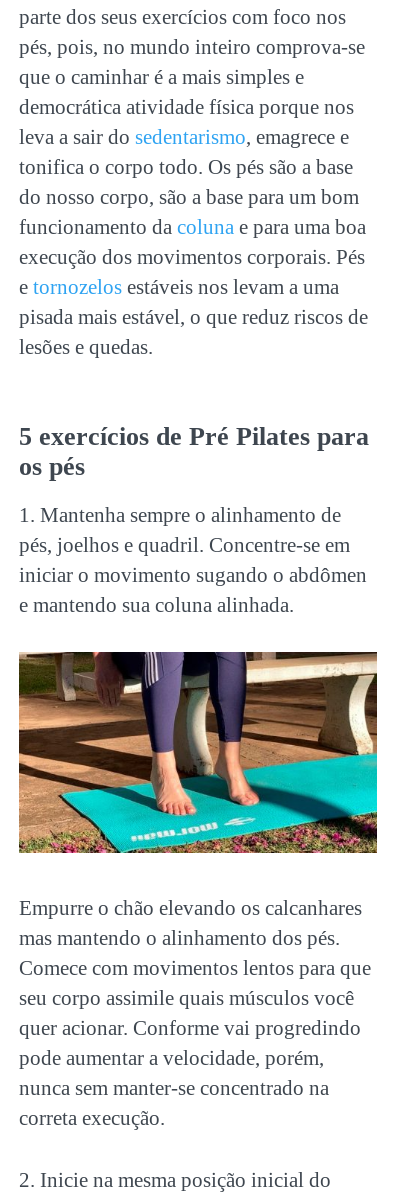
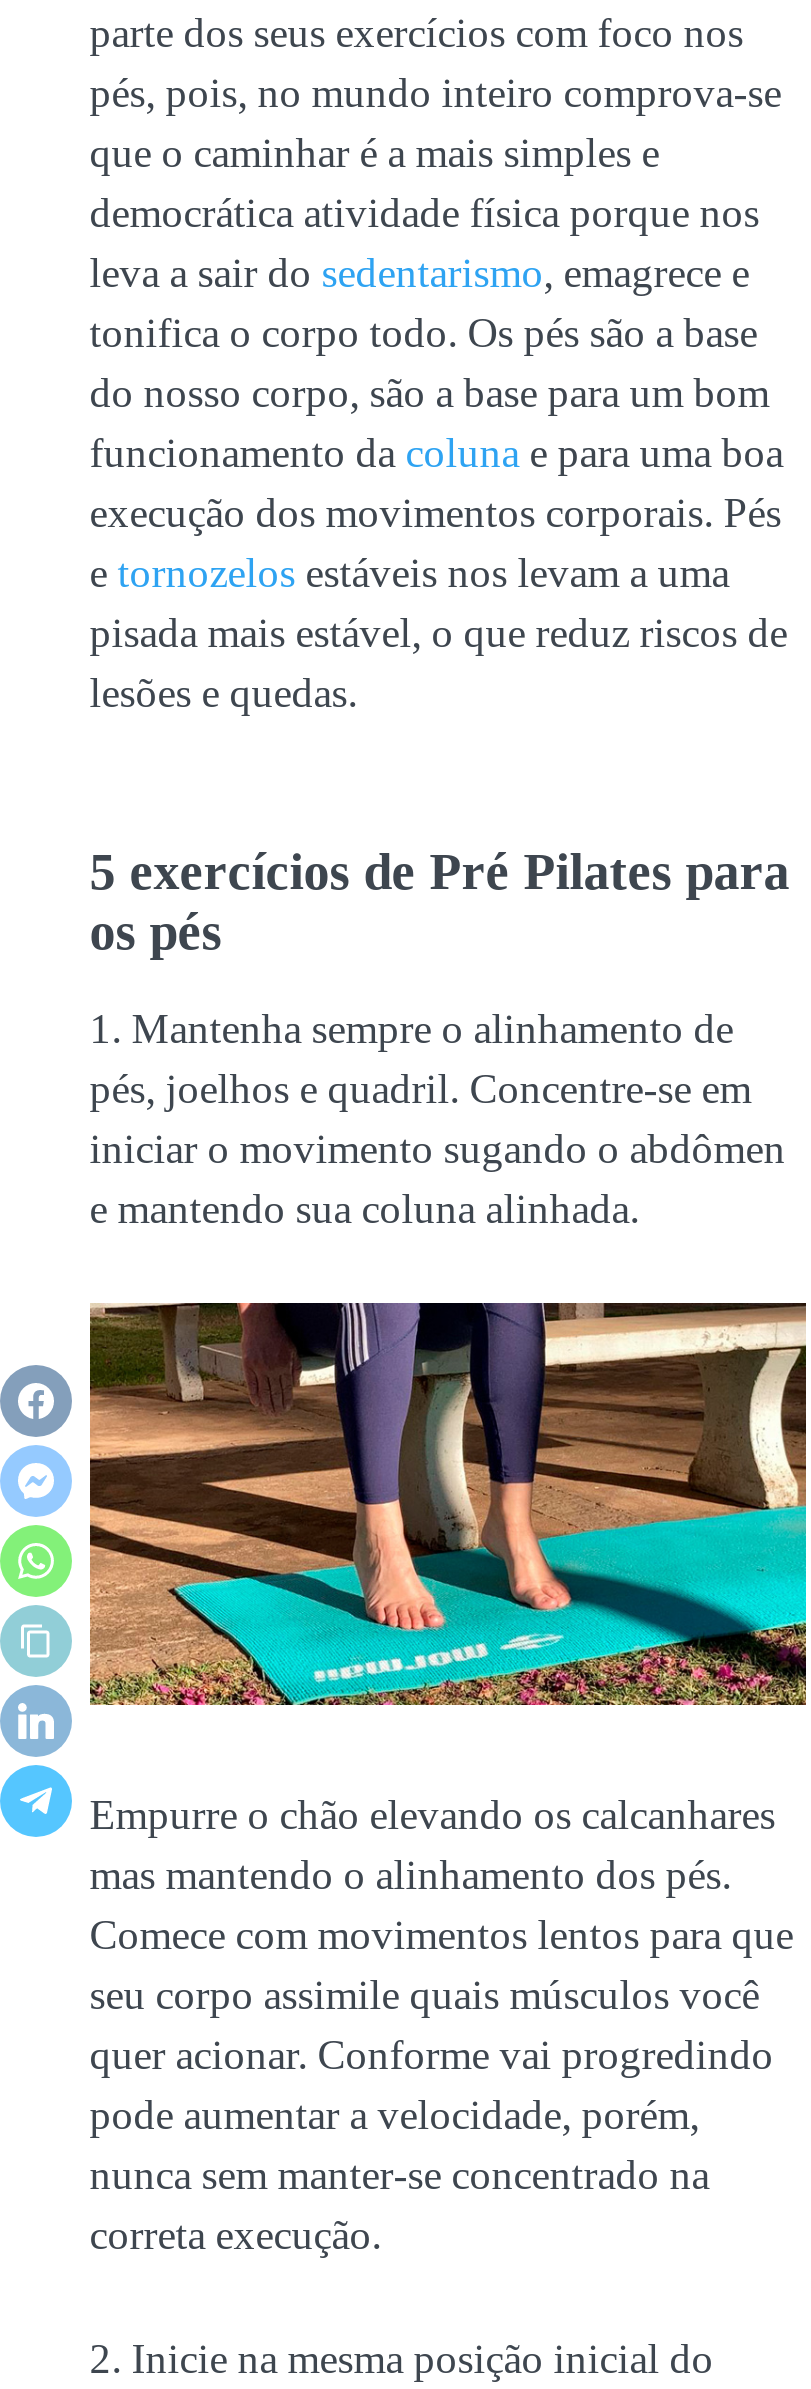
none -> [6,1363,74,1839] [image]

